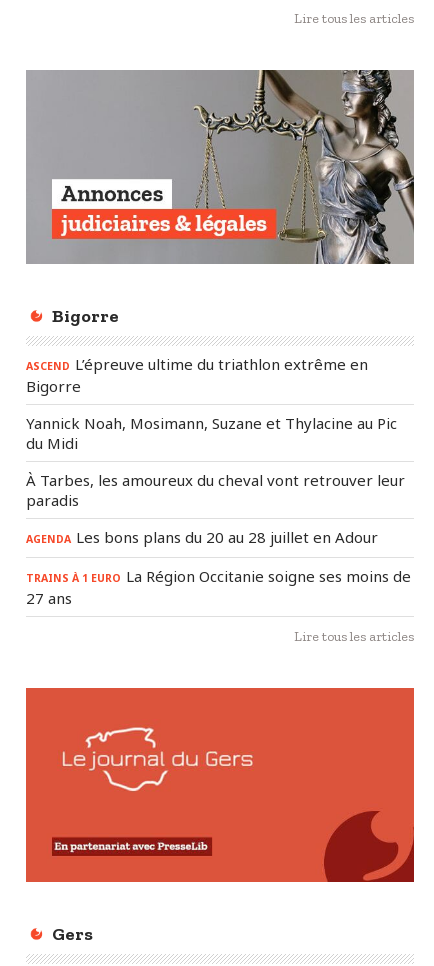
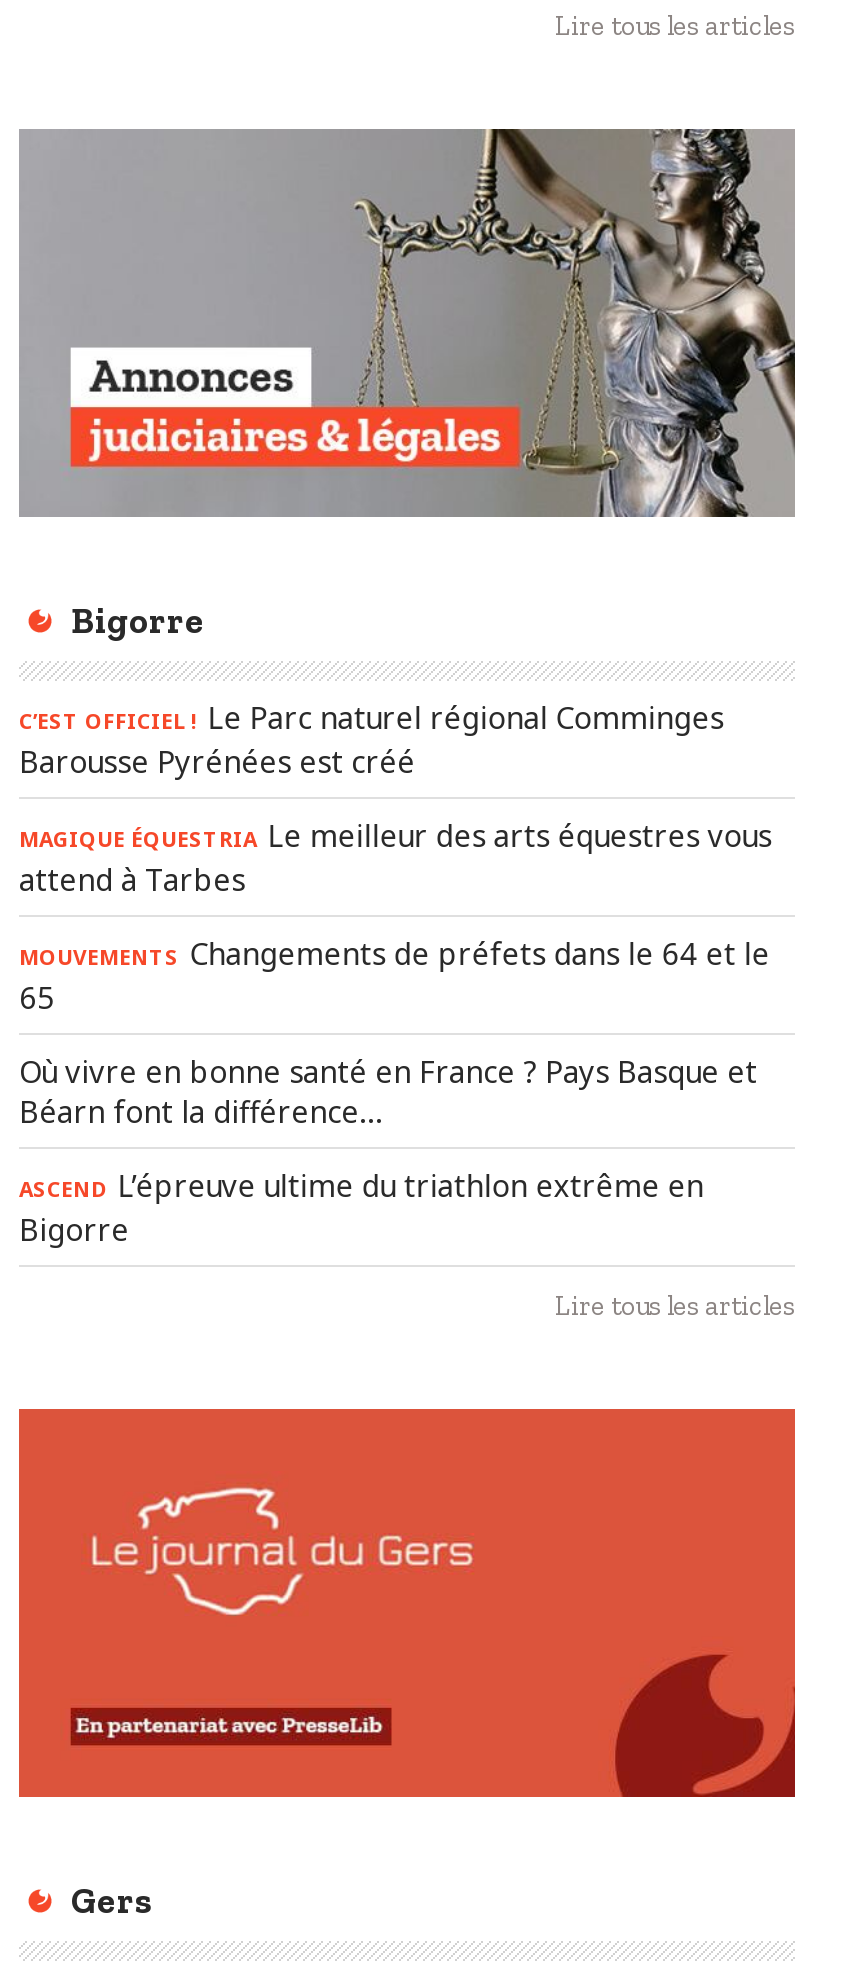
none -> [19,698,771,1132] C’EST OFFICIEL ! Le Parc naturel régional Comminges | Barousse Pyrénées est créé | MAGIQUE ÉQUESTRIA Le meilleur des arts équestres vous | attend à Tarbes | MOUVEMENTS Changements de préfets dans le 64 et le | 65 | Où vivre en bonne santé en France ? Pays Basque et | Béarn font la différence…
moved [26,354,368,396] -> [19,1166,703,1250]: ASCEND L’épreuve ultime du triathlon extrême en | Bigorre
[26,413,411,608] Yannick Noah, Mosimann, Suzane et Thylacine au Pic | du Midi | À Tarbes, les amoureux du cheval vont retrouver leur | paradis | AGENDA Les bons plans du 20 au 28 juillet en Adour | TRAINS À 1 EURO La Région Occitanie soigne ses moins de | 27 ans -> none

